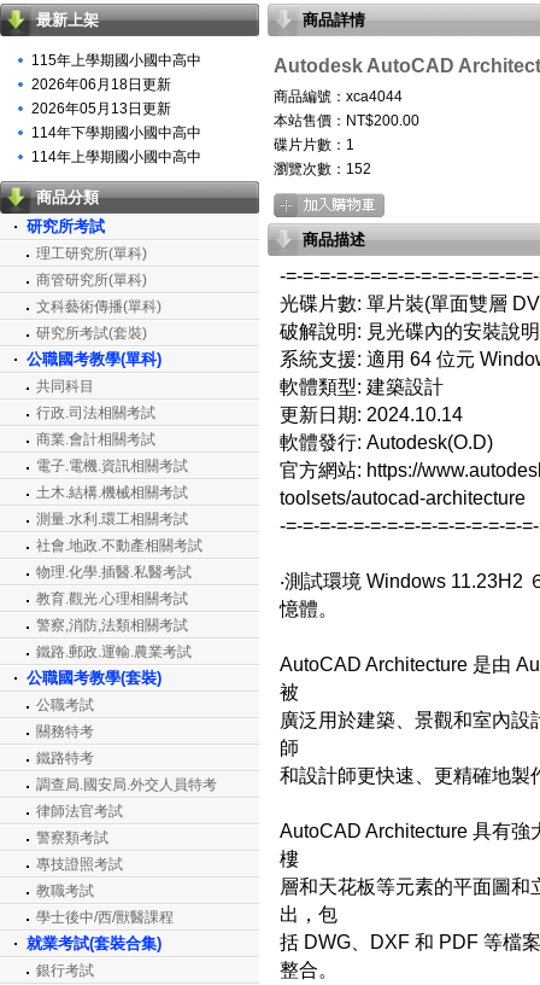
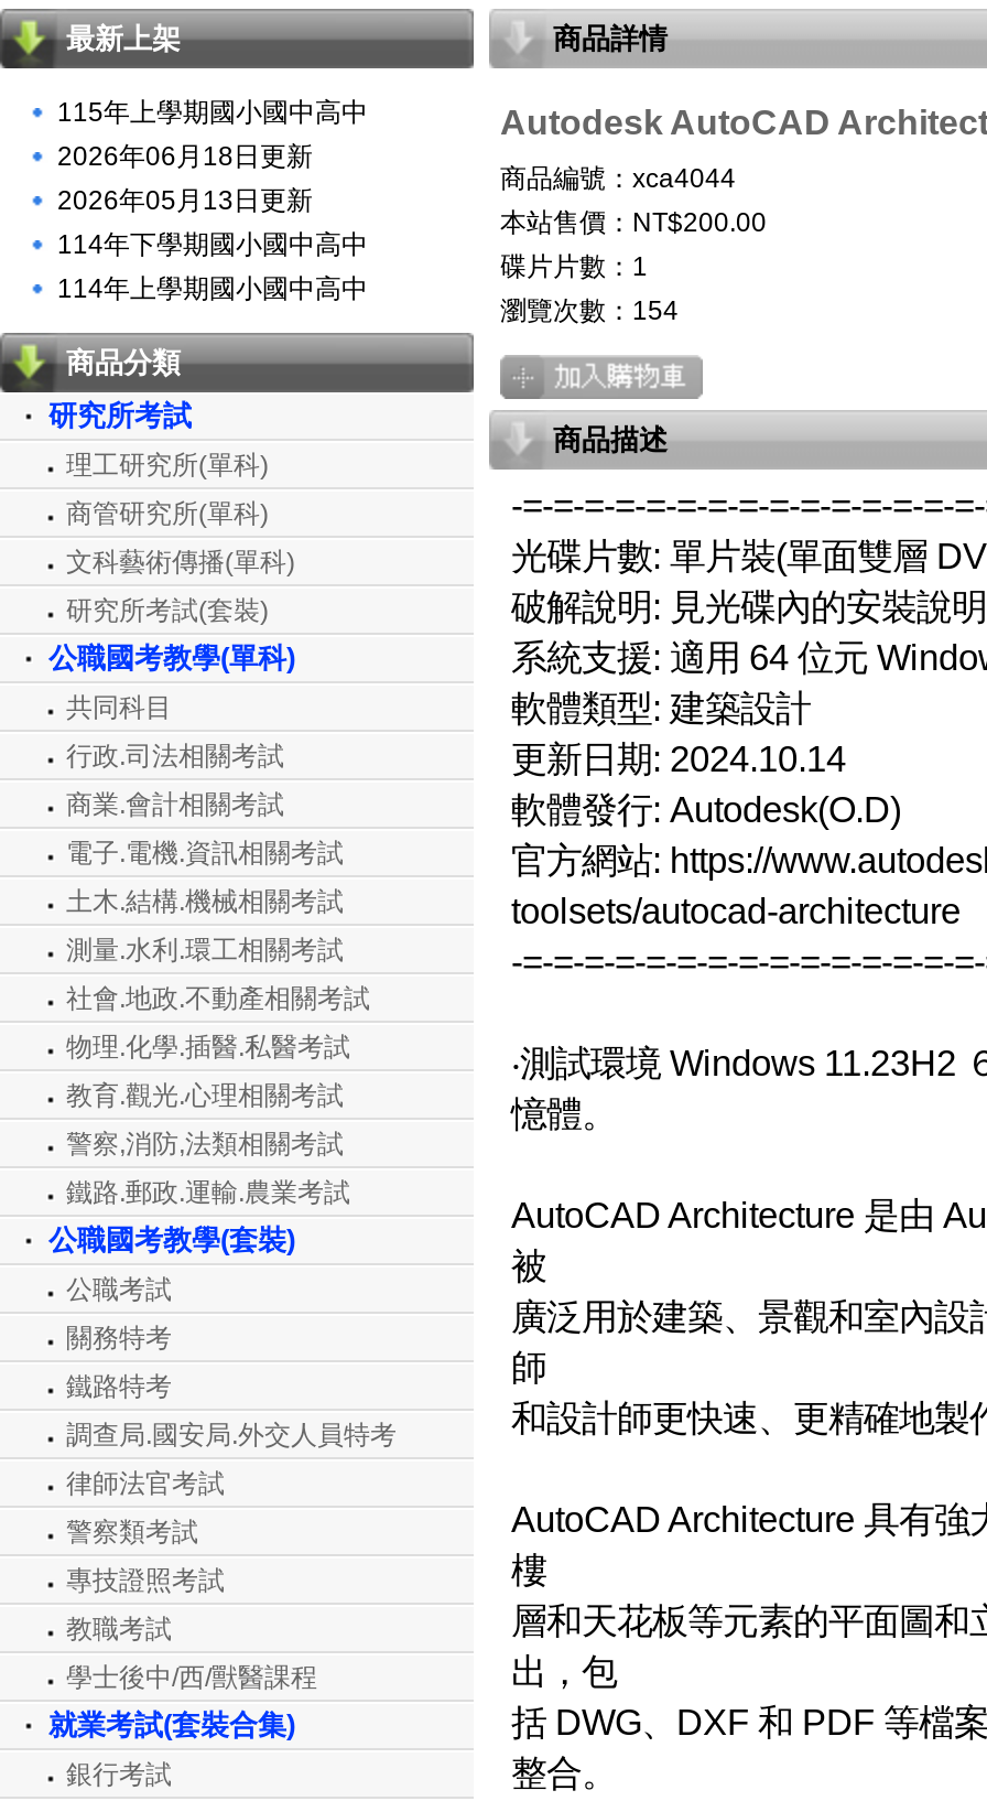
[274,161,371,177] 瀏覽次數：152 -> [500,295,679,326] 瀏覽次數：154

